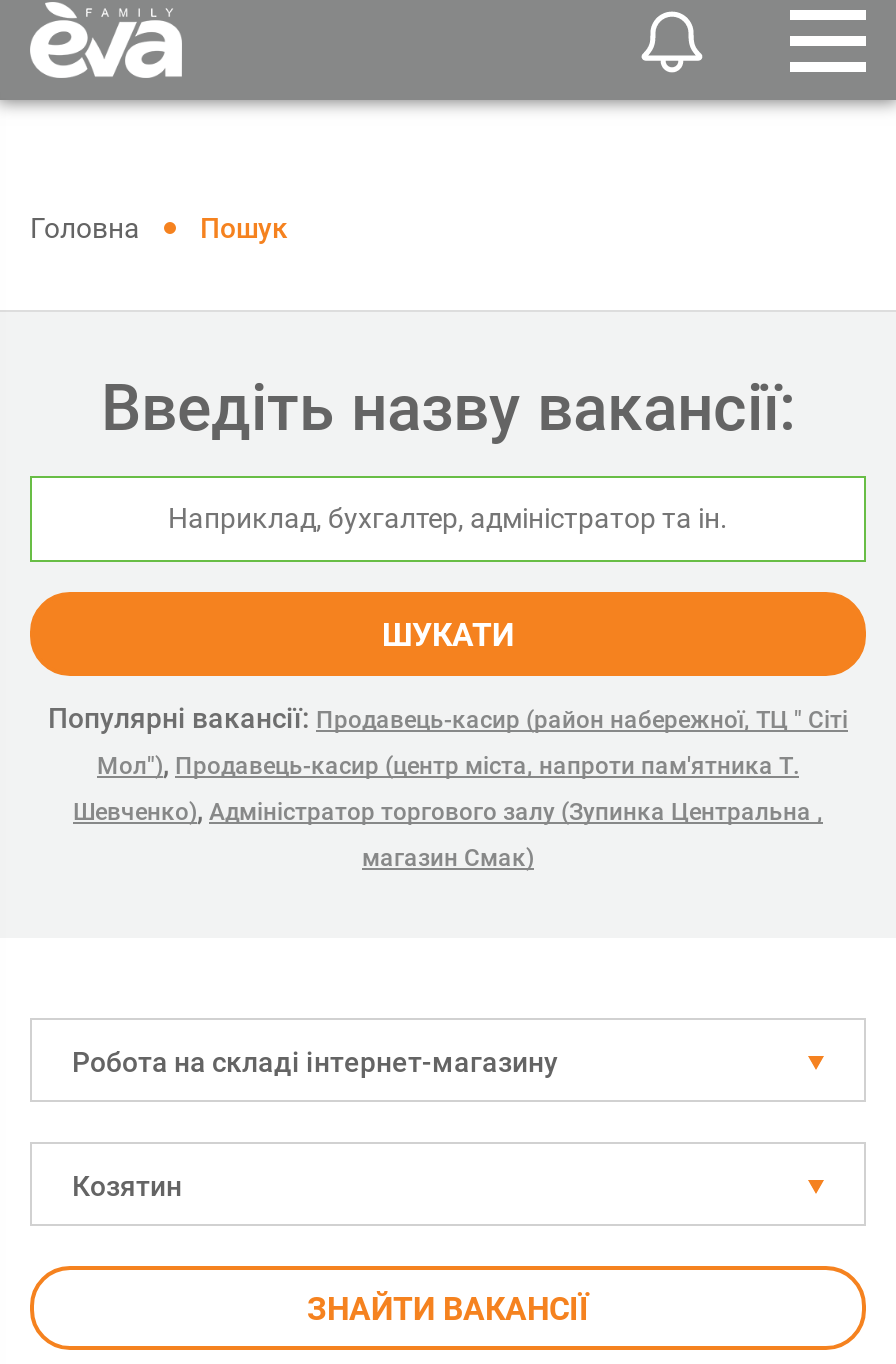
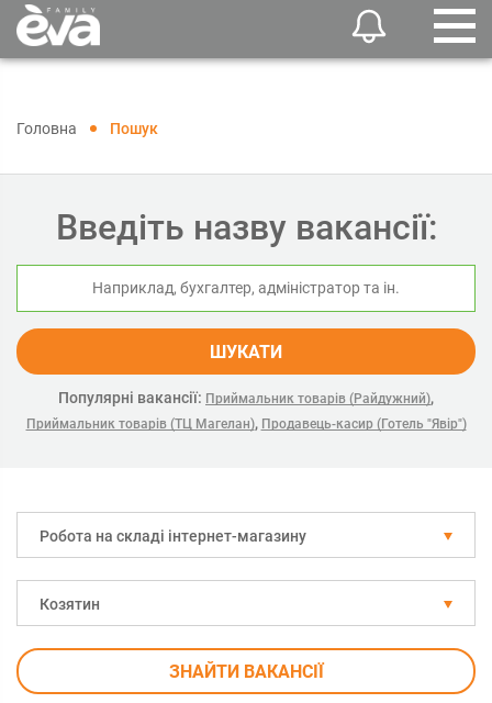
[48,702,848,872] Популярні вакансії: Продавець-касир (район набережної, ТЦ " Сіті | Мол"), Продавець-касир (центр міста, напроти пам'ятника Т. | Шевченко), Адміністратор торгового залу (Зупинка Центральна , | магазин Смак) -> [26,389,466,432] Популярні вакансії: Приймальник товарів (Райдужний), | Приймальник товарів (ТЦ Магелан), Продавець-касир (Готель "Явір")

